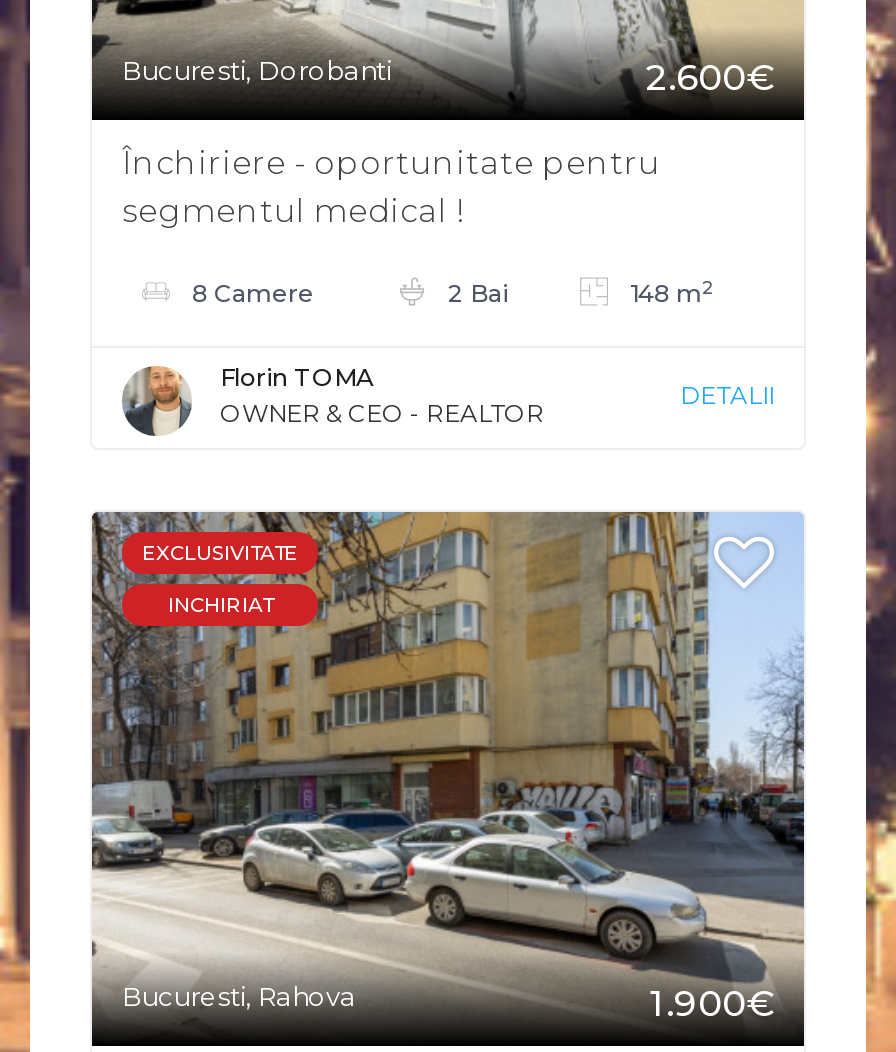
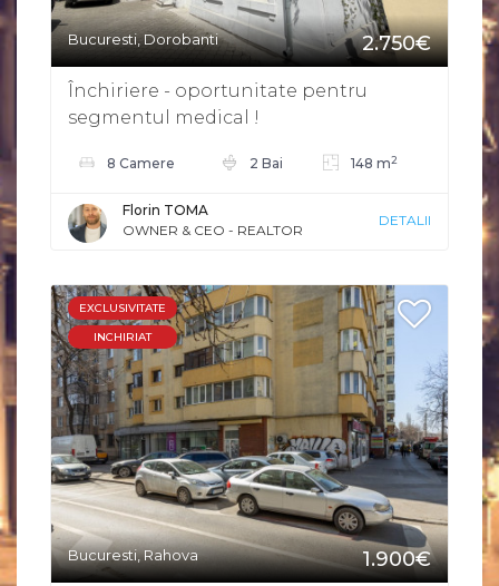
[646,56,774,100] 2.600€ -> [362,31,431,56] 2.750€

